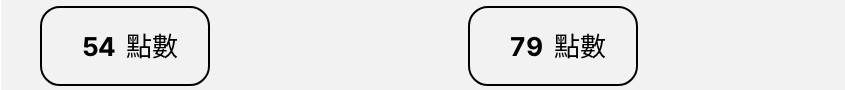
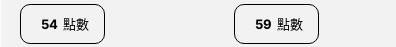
[510,30,606,62] 79 點數 -> [255,16,303,32] 59 點數

